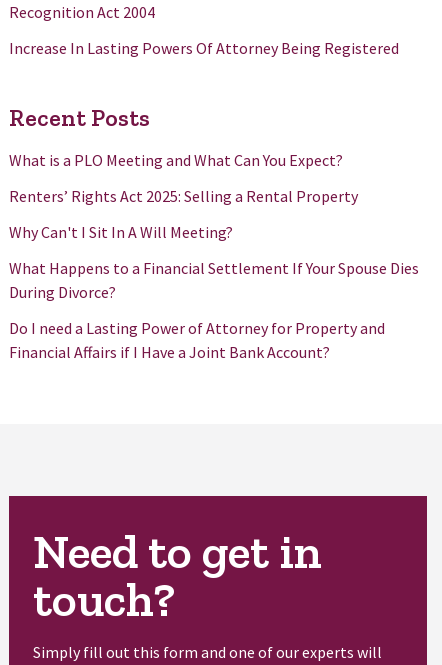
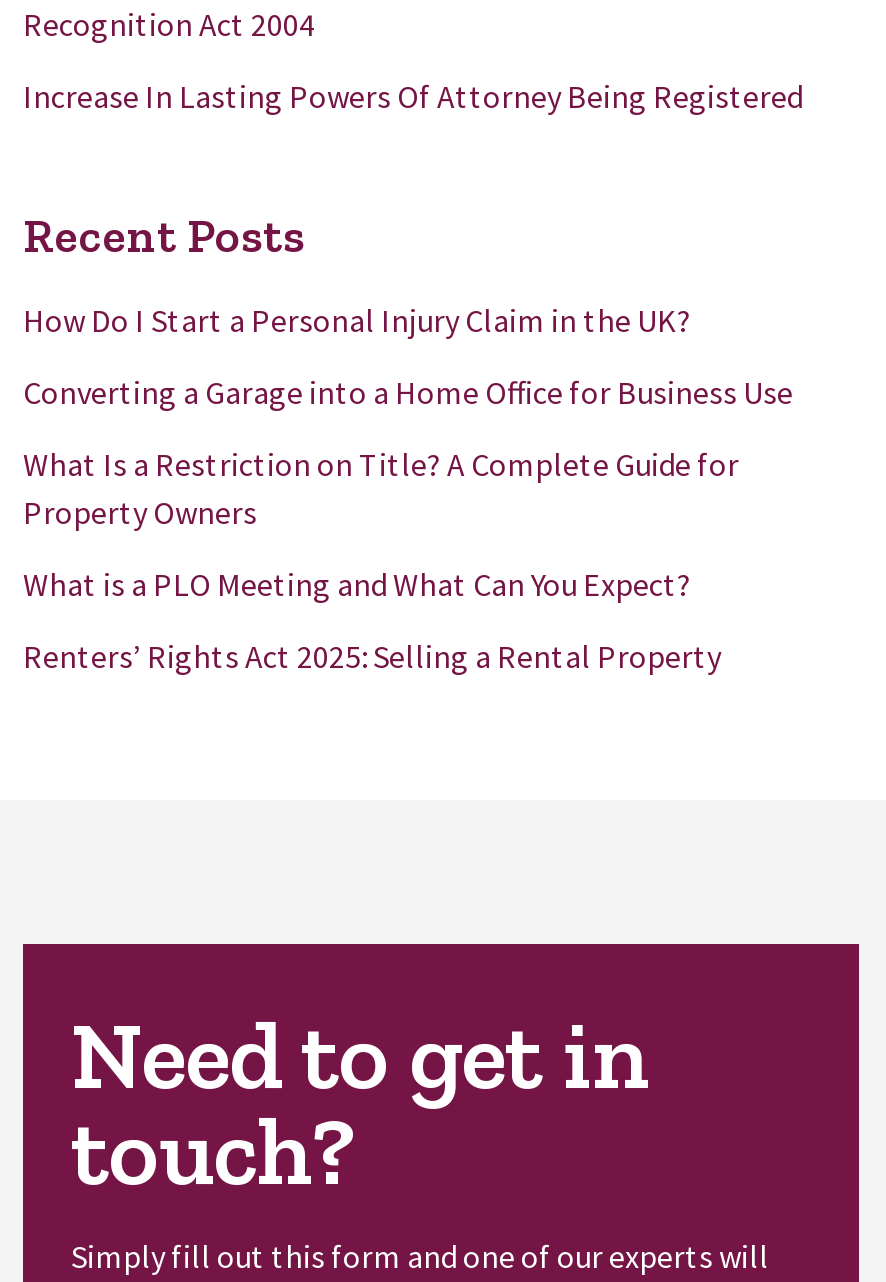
none -> [23,301,793,533] How Do I Start a Personal Injury Claim in the UK? | Converting a Garage into a Home Office for Business Use | What Is a Restriction on Title? A Complete Guide for | Property Owners
moved [9,150,358,206] -> [23,565,721,677]: What is a PLO Meeting and What Can You Expect? | Renters’ Rights Act 2025: Selling a Rental Property
[9,222,419,362] Why Can't I Sit In A Will Meeting? | What Happens to a Financial Settlement If Your Spouse Dies | During Divorce? | Do I need a Lasting Power of Attorney for Property and | Financial Affairs if I Have a Joint Bank Account? -> none

